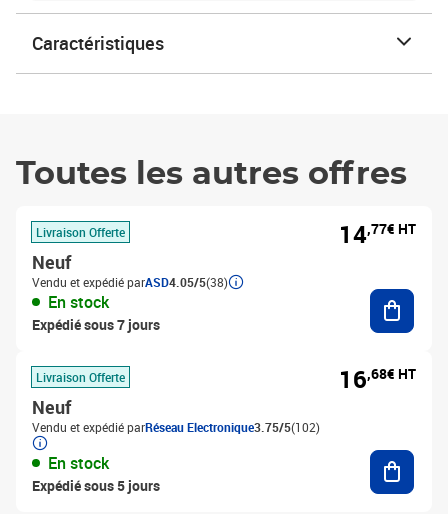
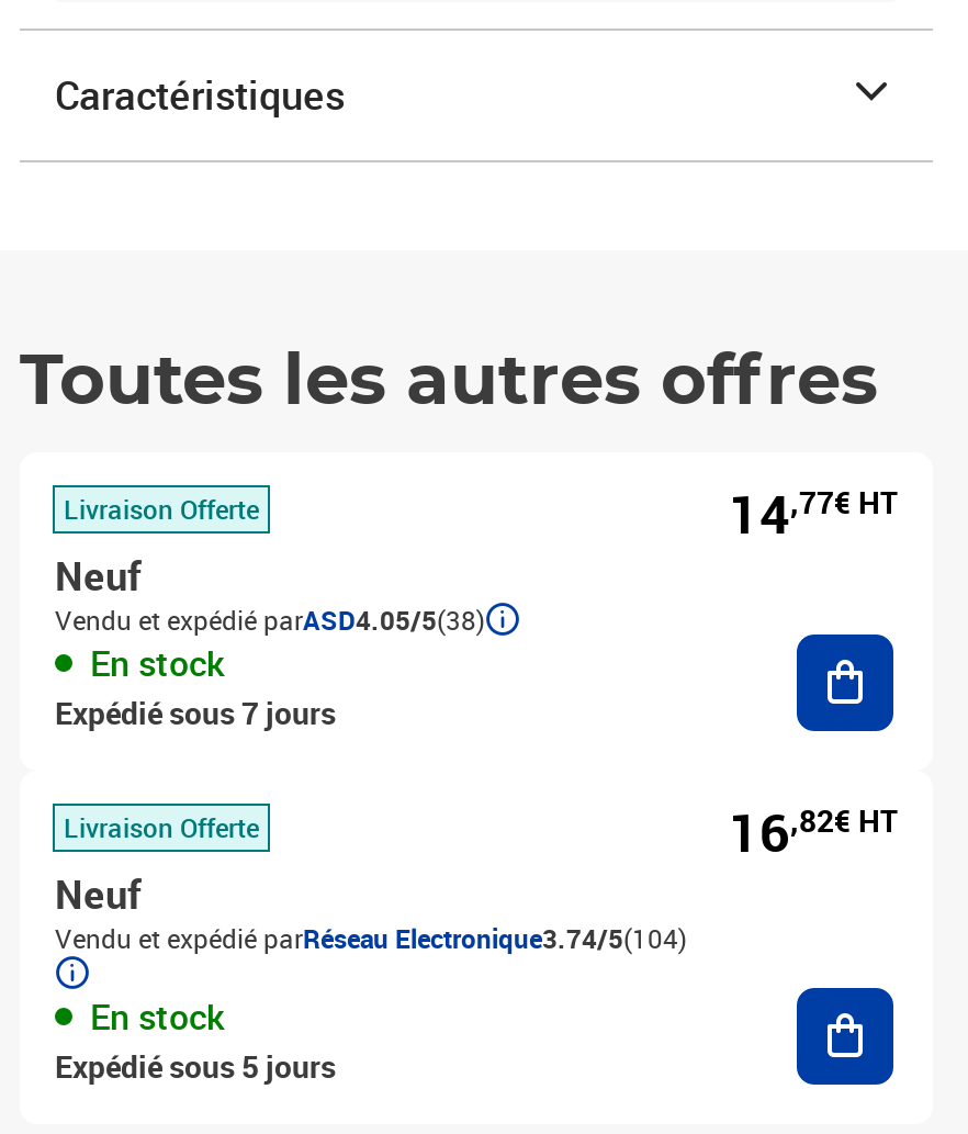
[339,363,416,395] 16,68€ HT -> [729,797,898,867] 16,82€ HT
[32,419,320,435] Vendu et expédié parRéseau Electronique3.75/5(102) -> [55,920,687,955] Vendu et expédié parRéseau Electronique3.74/5(104)

